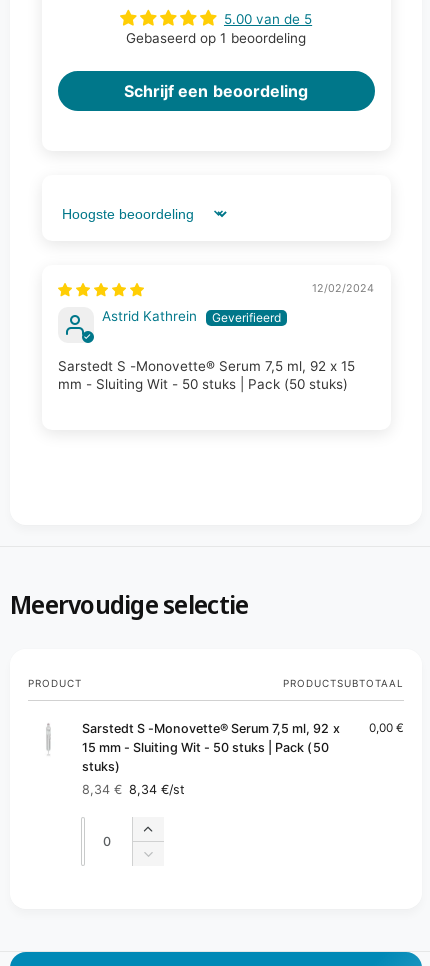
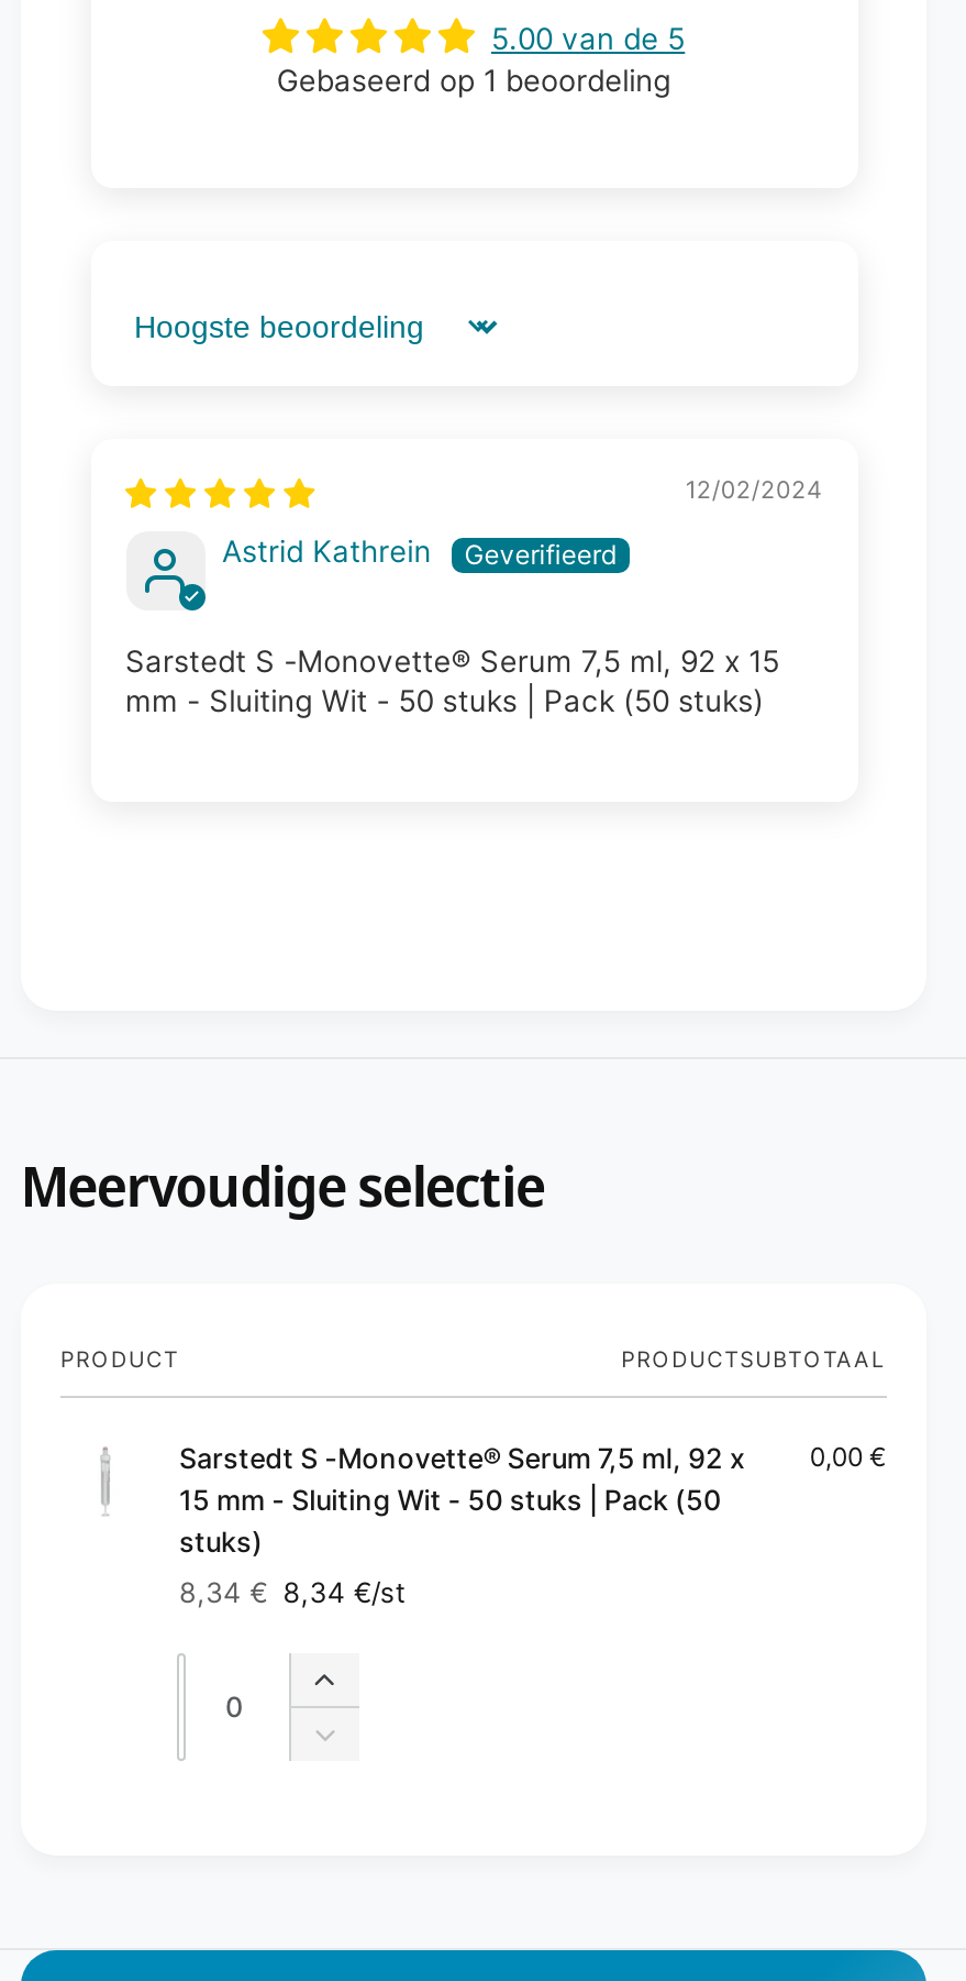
[124,81,308,101] Schrijf een beoordeling -> none

